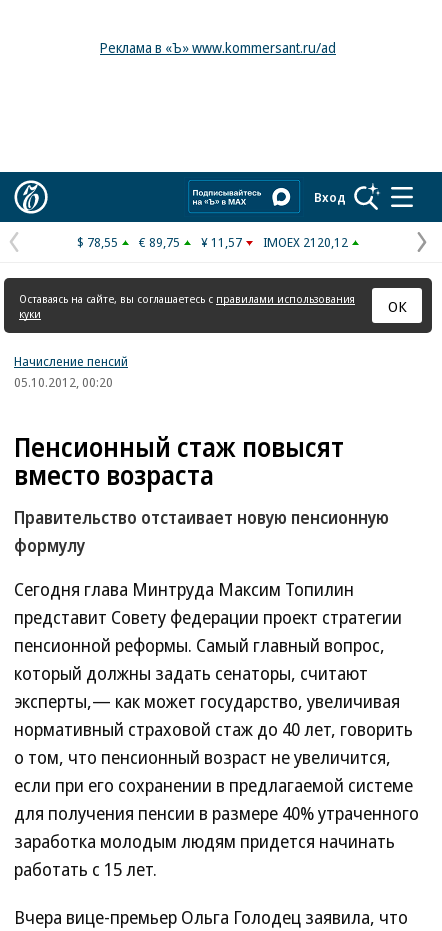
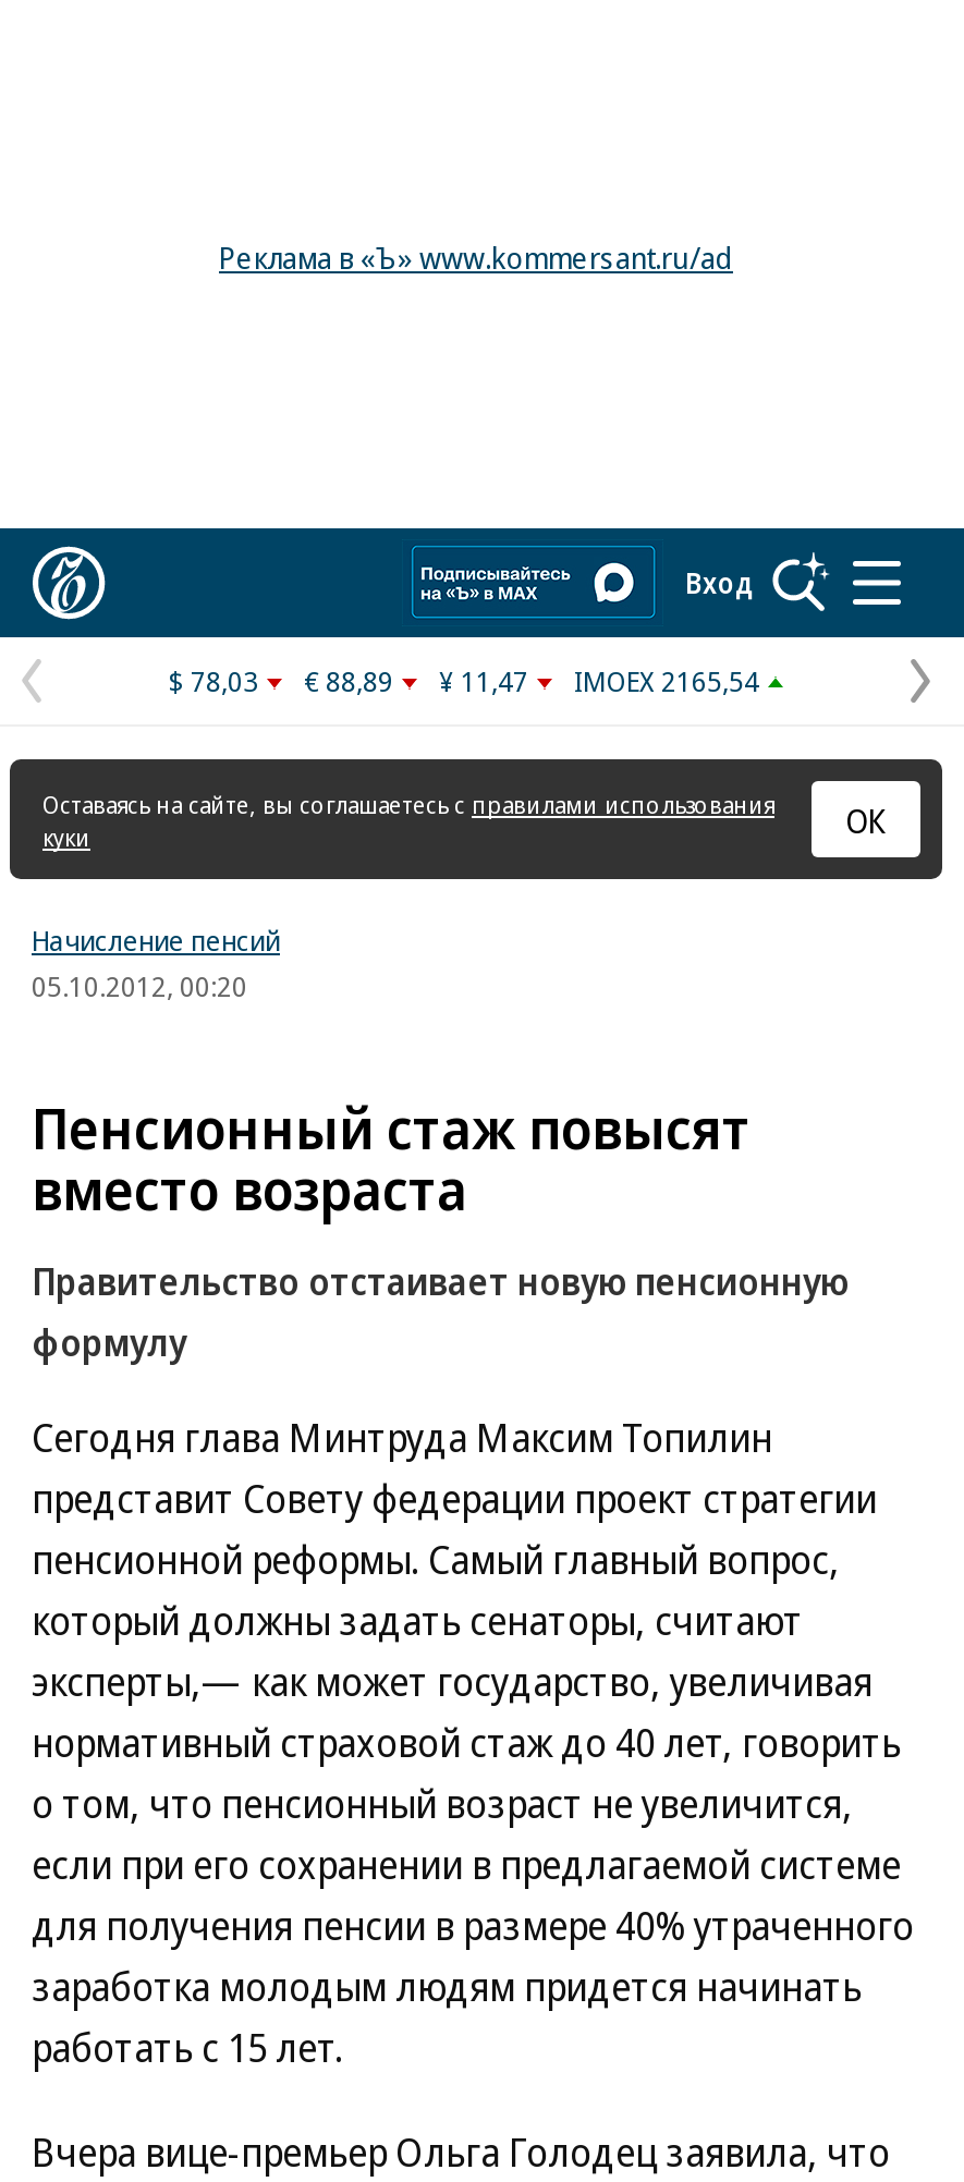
[77,233,118,251] $ 78,55 -> [169,661,258,700] $ 78,03
[139,233,180,251] € 89,75 -> [304,661,393,700] € 88,89
[201,233,242,251] ¥ 11,57 -> [439,661,528,700] ¥ 11,47
[263,233,348,251] IMOEX 2120,12 -> [574,661,759,700] IMOEX 2165,54

